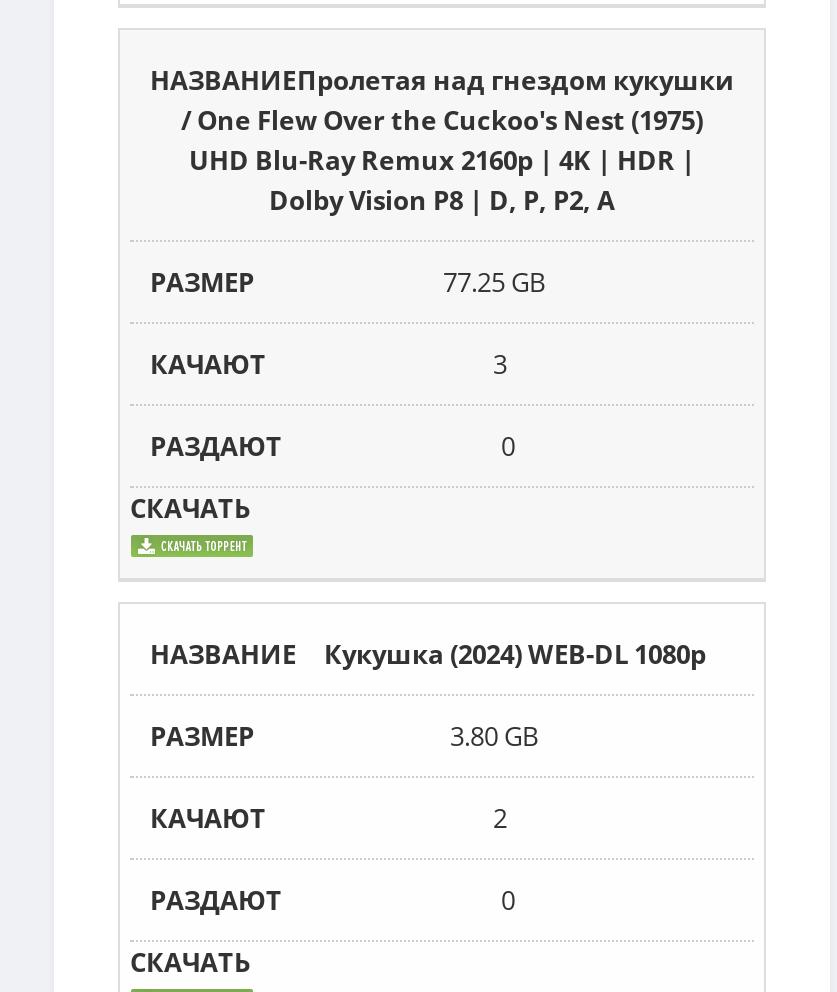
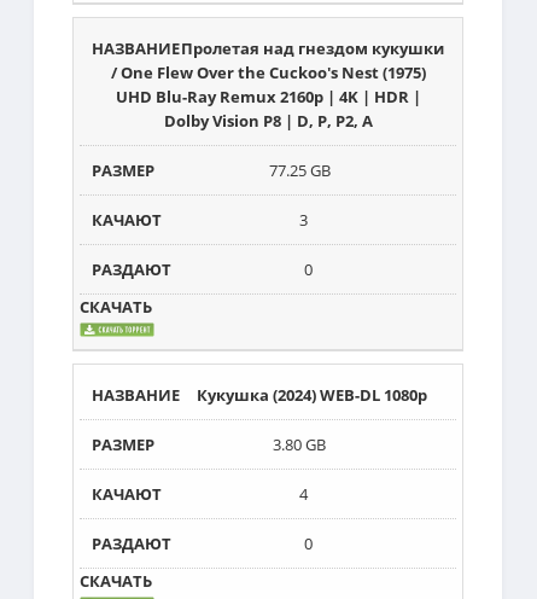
[493,800,507,836] 2 -> [299,483,307,505] 4

